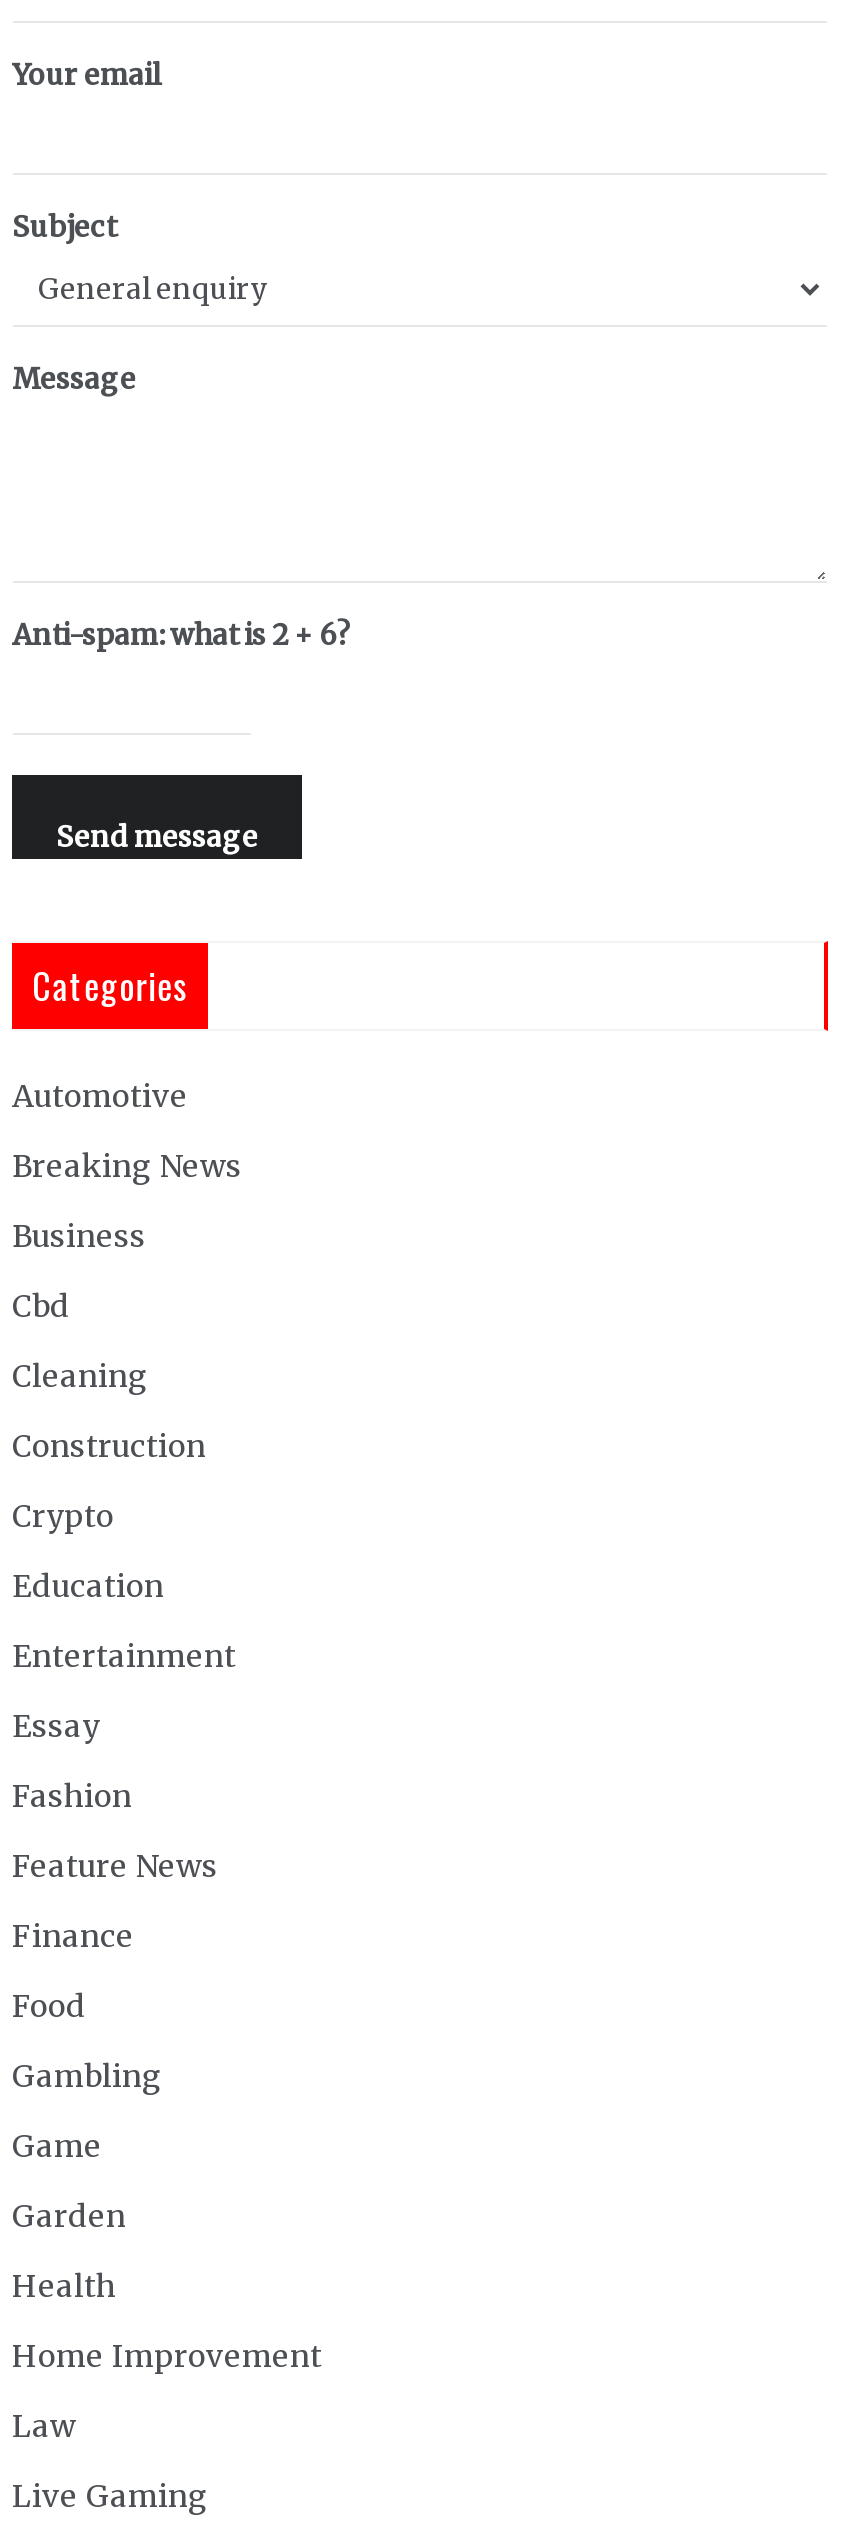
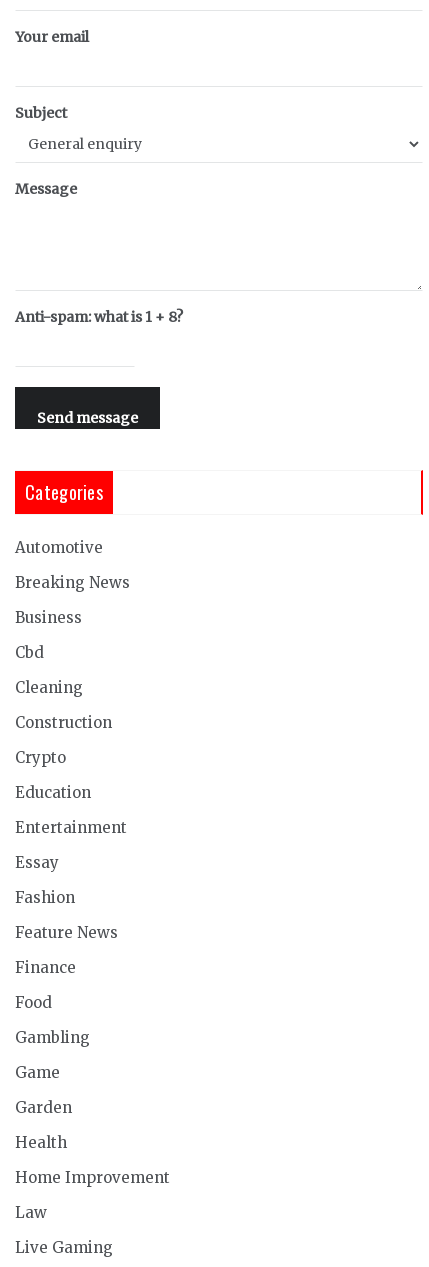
[12,616,350,652] Anti-spam: what is 2 + 6? -> [15,308,183,326] Anti-spam: what is 1 + 8?

